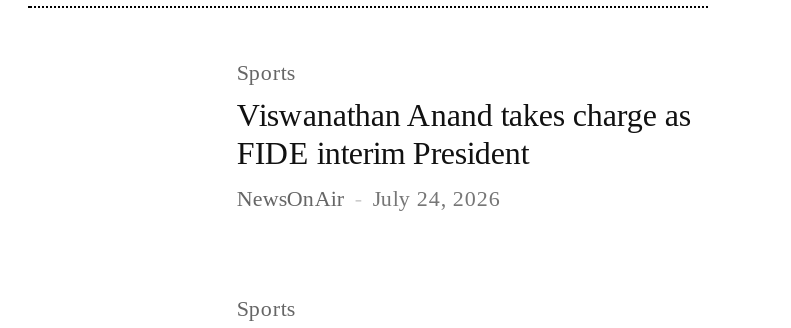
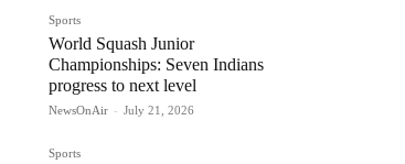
[237,98,691,170] Viswanathan Anand takes charge as | FIDE interim President -> [49,34,264,95] World Squash Junior | Championships: Seven Indians | progress to next level
[237,186,501,210] NewsOnAir - July 24, 2026 -> [49,104,195,117] NewsOnAir - July 21, 2026

